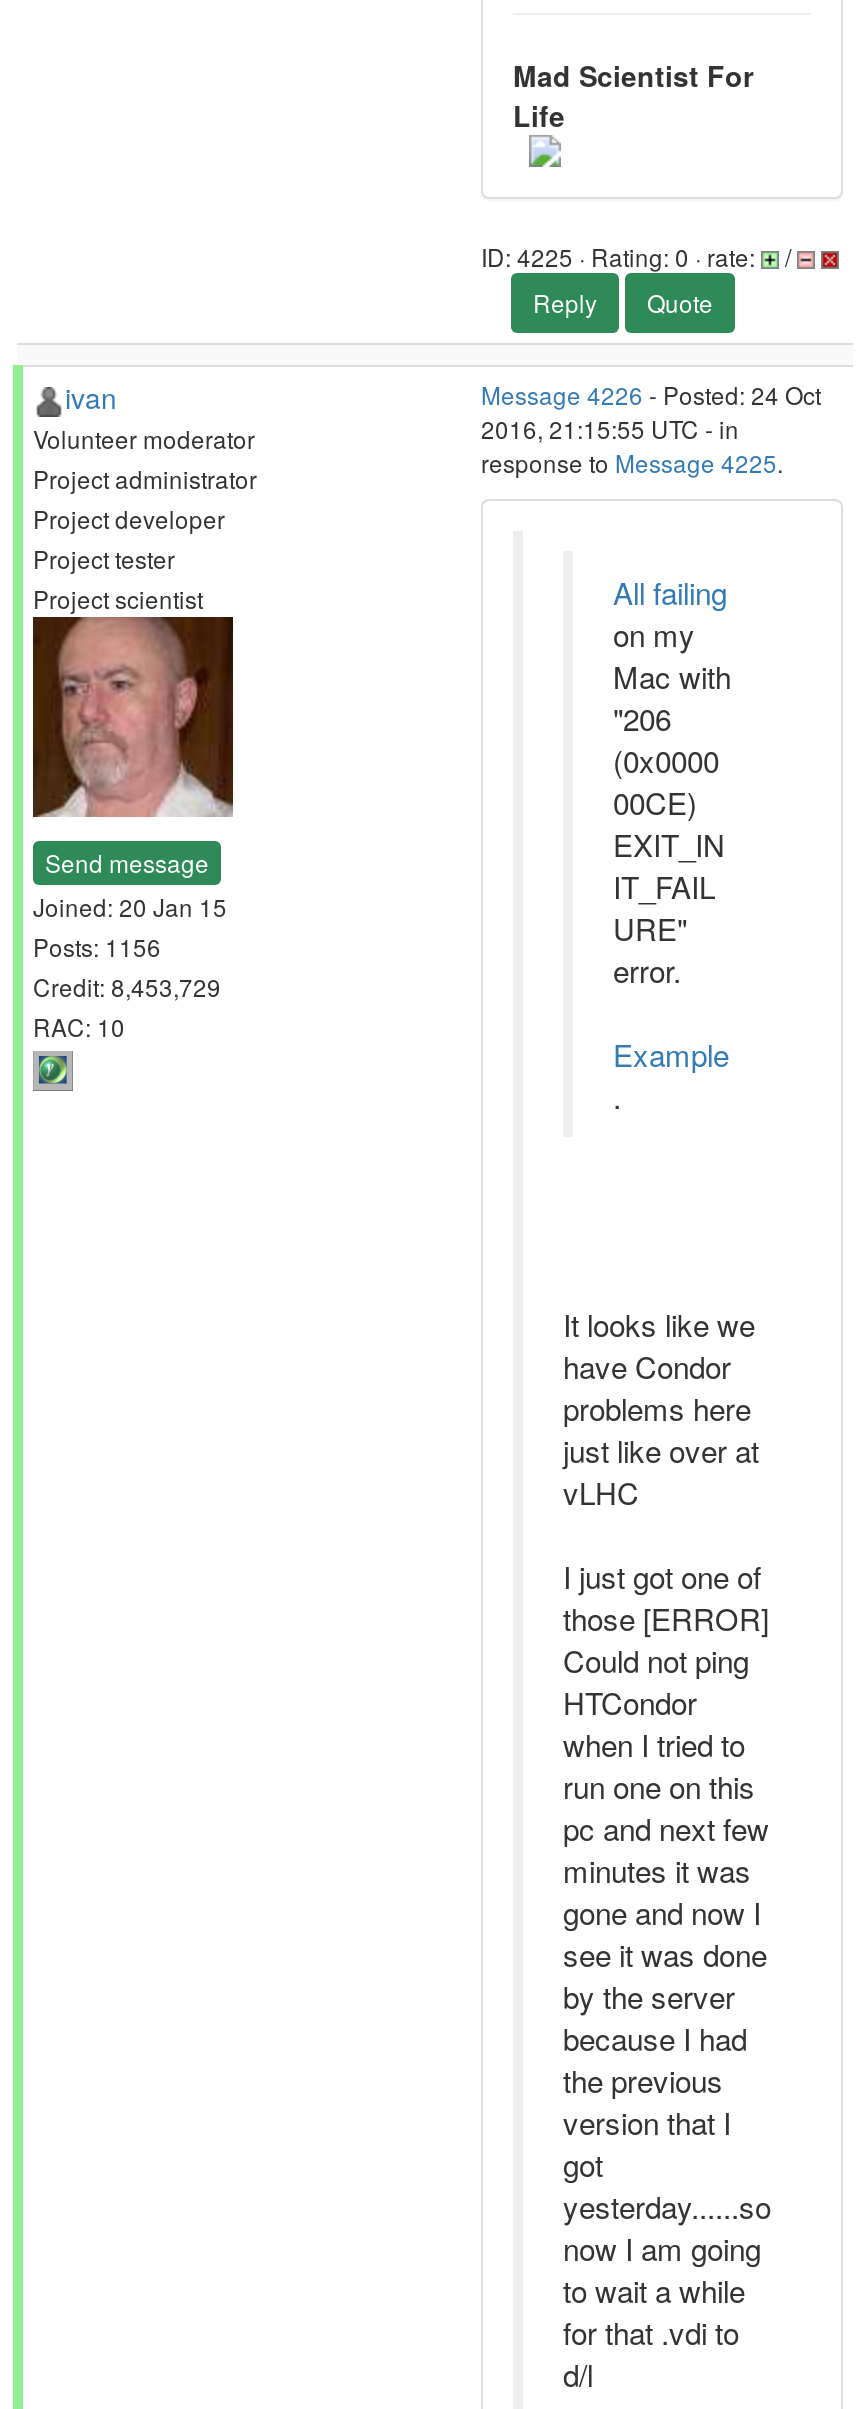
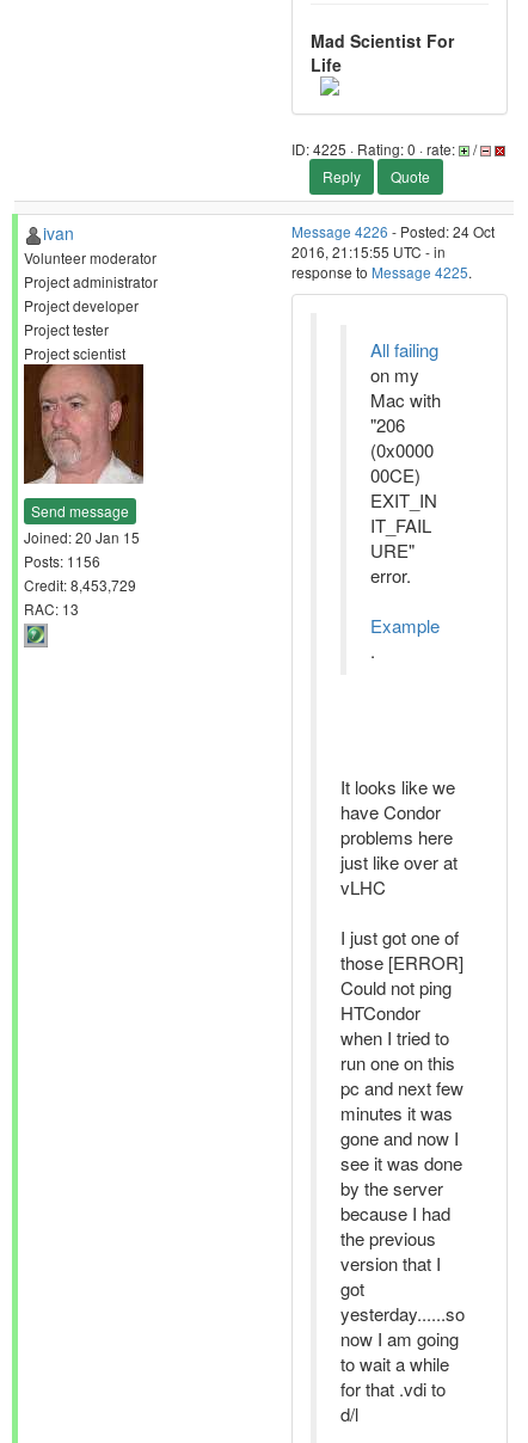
[33,1009,125,1043] RAC: 10 -> [24,598,79,619] RAC: 13

